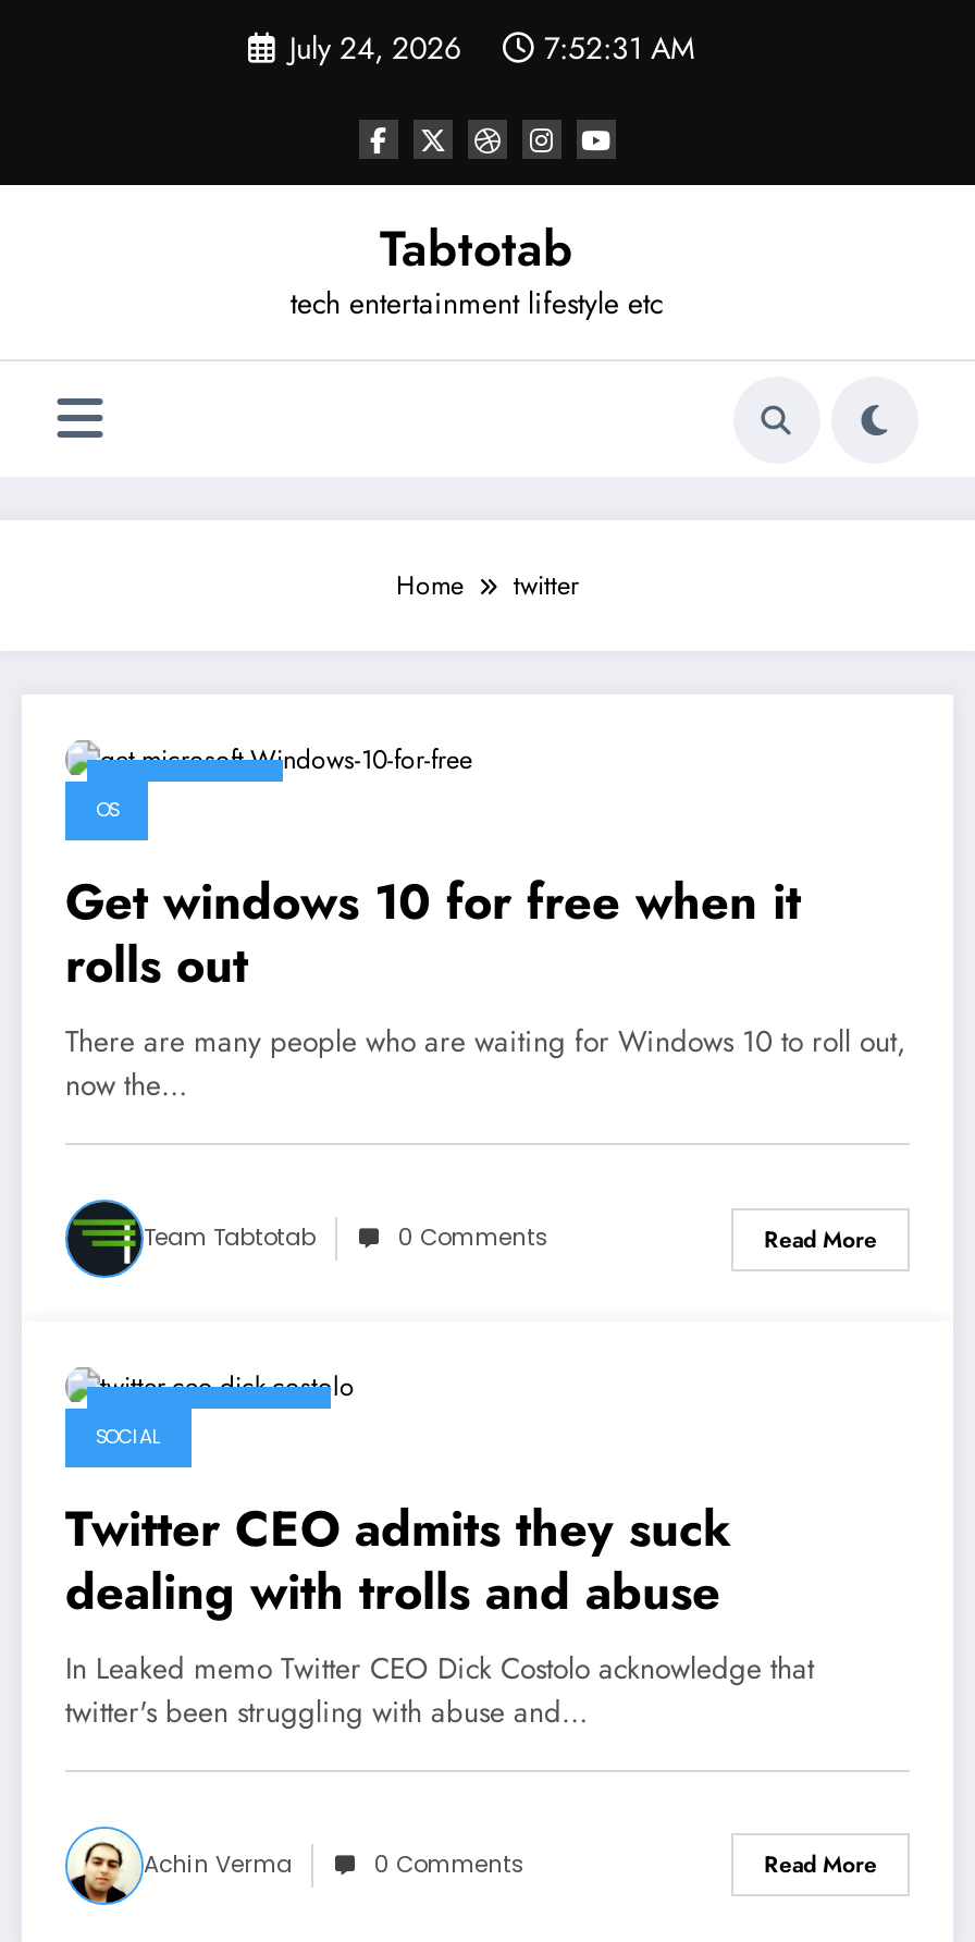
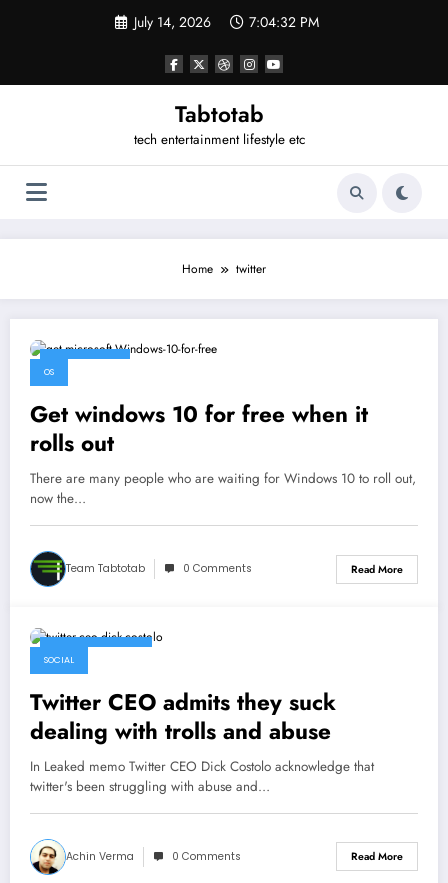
[289,26,694,70] July 24, 2026 | 7:52:31 AM -> [133,12,318,32] July 14, 2026 | 7:04:32 PM

